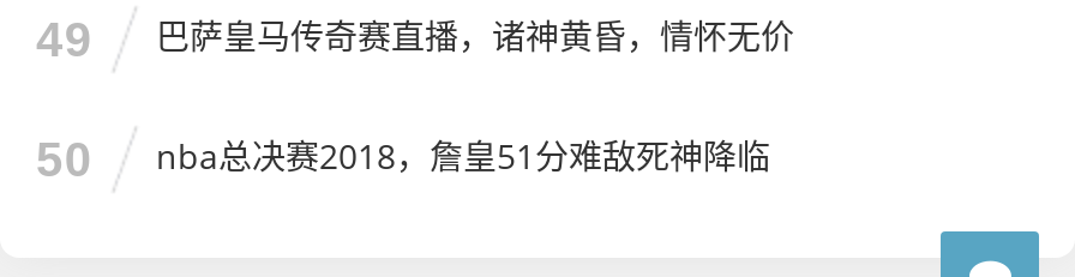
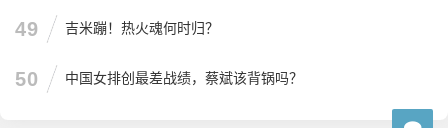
[156,12,794,58] 巴萨皇马传奇赛直播，诸神黄昏，情怀无价 -> [65,17,219,36] 吉米蹦！热火魂何时归？
[156,132,770,177] nba总决赛2018，詹皇51分难敌死神降临 -> [65,67,303,86] 中国女排创最差战绩，蔡斌该背锅吗？

